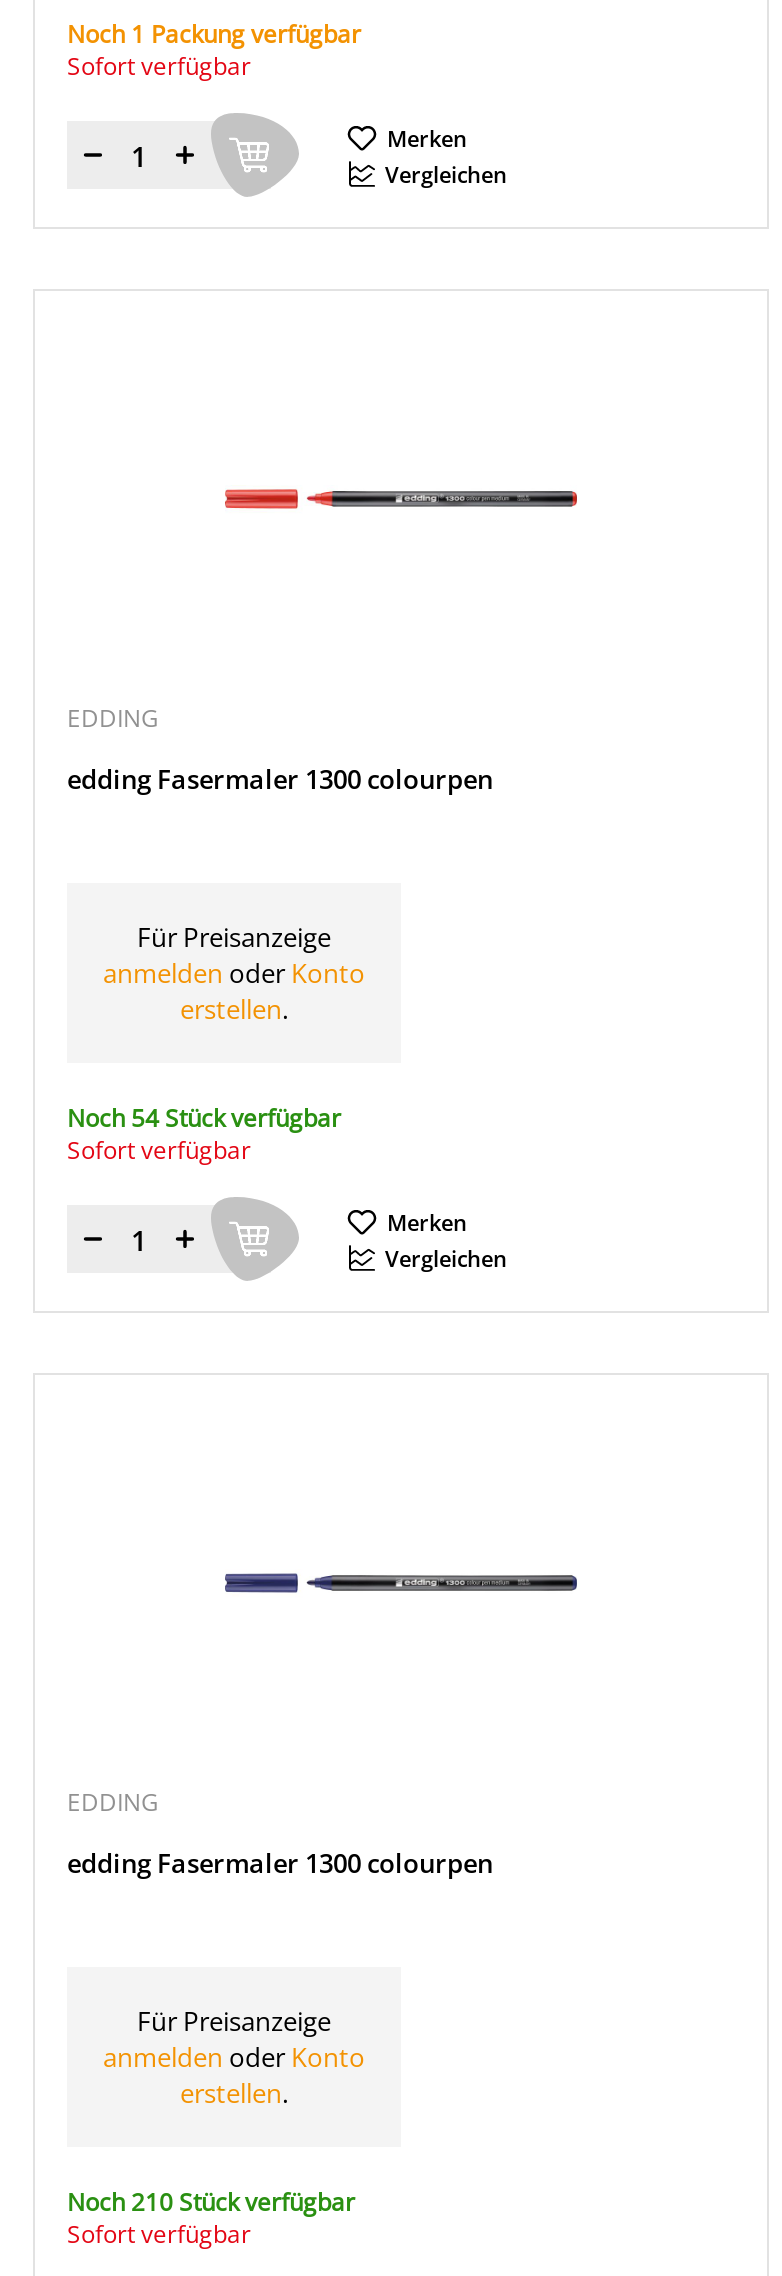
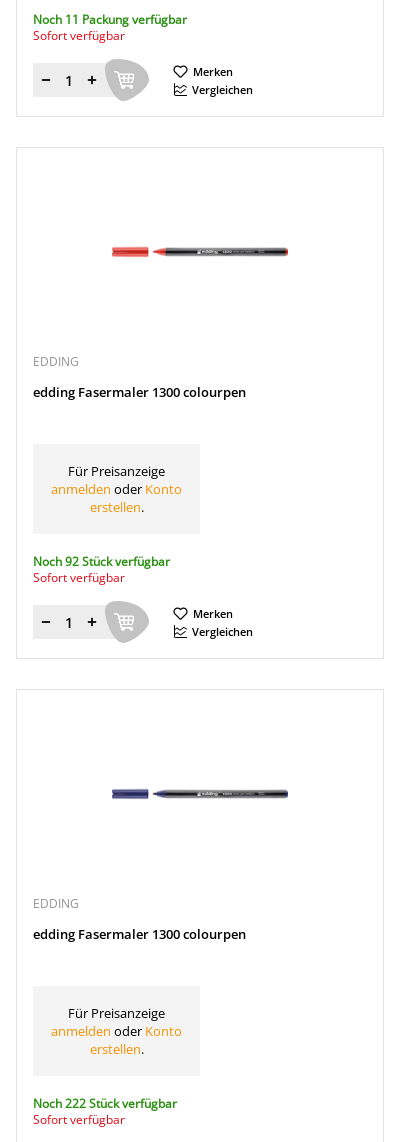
[67,17,361,51] Noch 1 Packung verfügbar -> [33,11,187,28] Noch 11 Packung verfügbar
[67,1101,341,1135] Noch 54 Stück verfügbar -> [33,553,170,570] Noch 92 Stück verfügbar
[67,2185,355,2219] Noch 210 Stück verfügbar -> [33,1095,177,1112] Noch 222 Stück verfügbar

